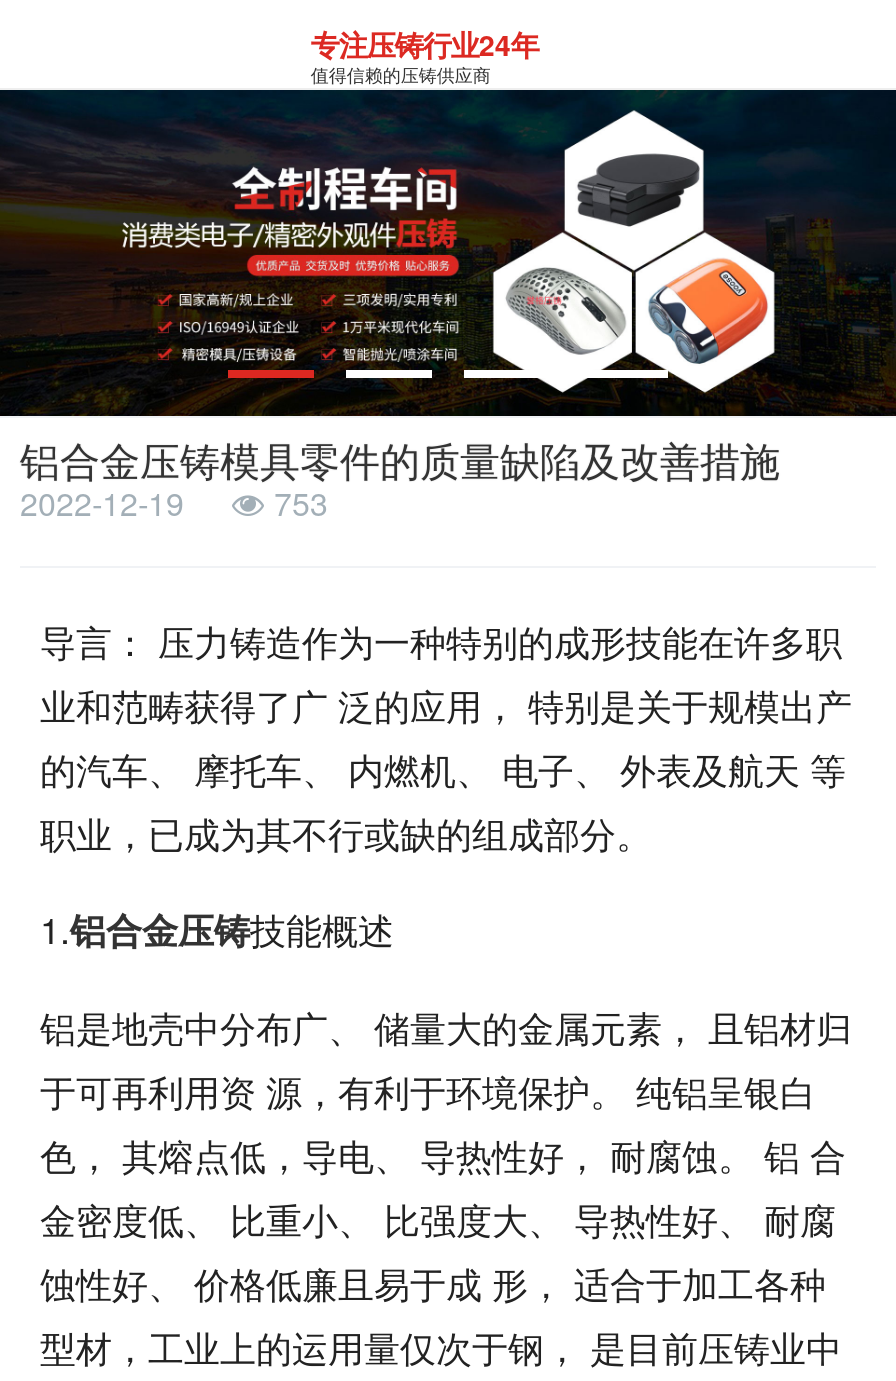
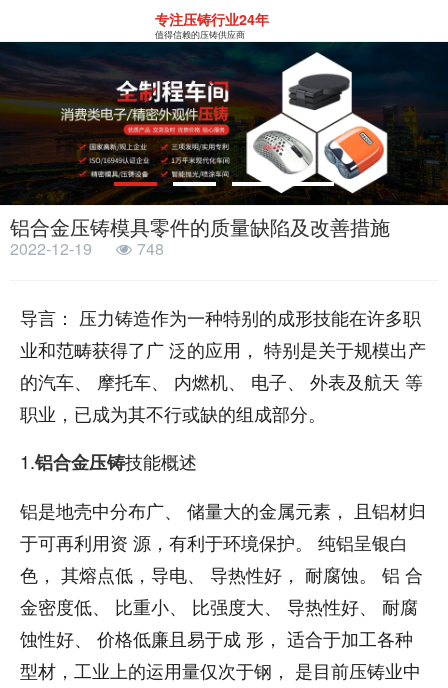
[20,480,328,526] 2022-12-19 753 -> [10,237,164,260] 2022-12-19 748

